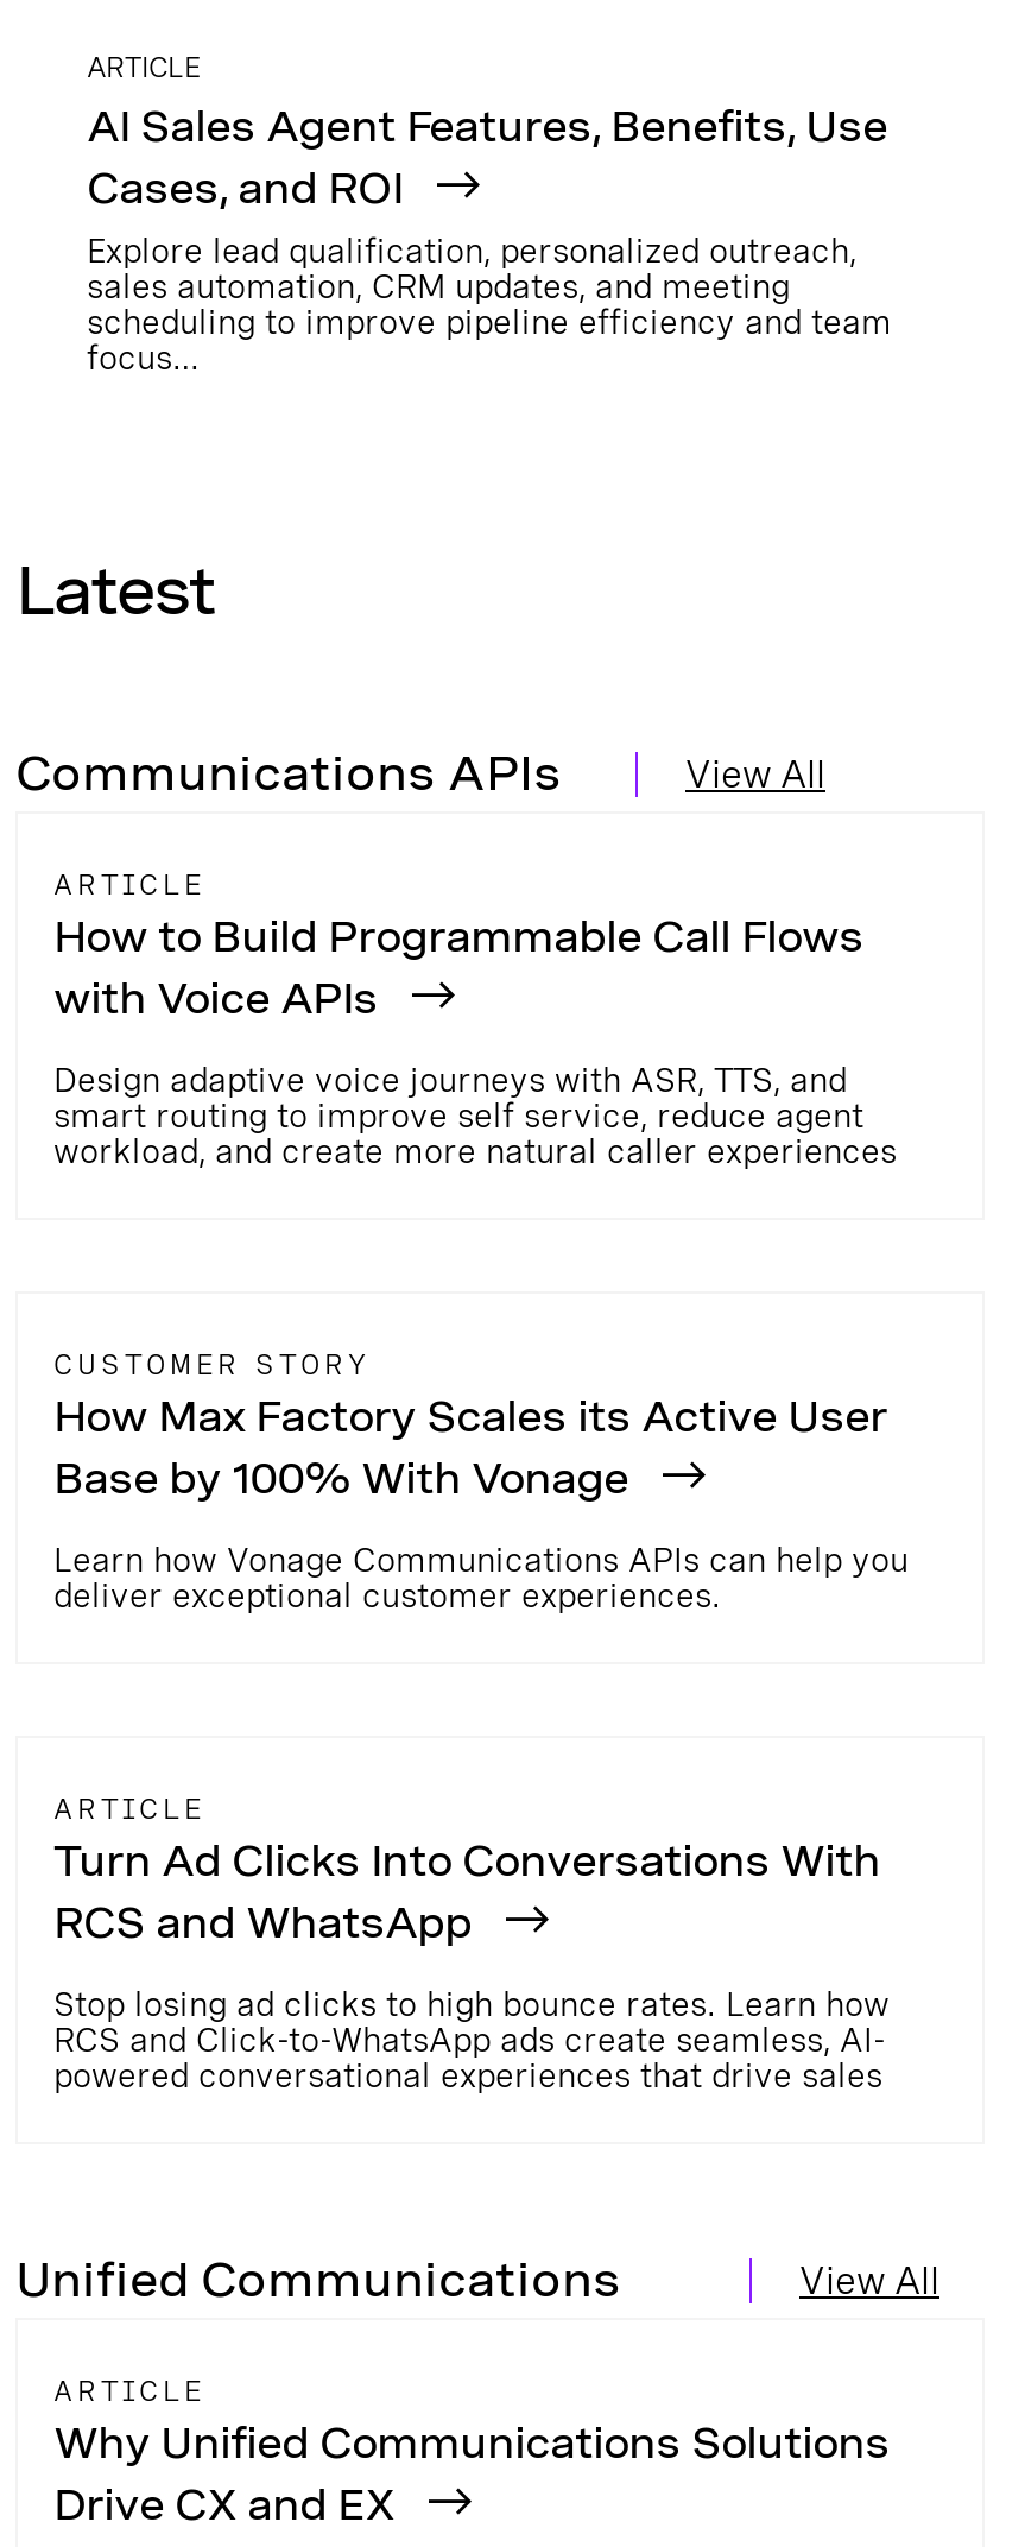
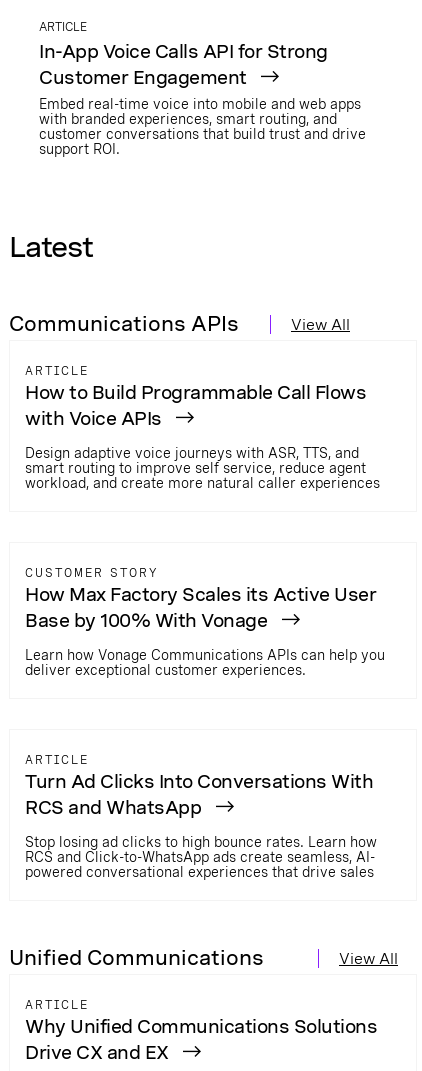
[87,101,892,377] AI Sales Agent Features, Benefits, Use | Cases, and ROI | Explore lead qualification, personalized outreach, | sales automation, CRM updates, and meeting | scheduling to improve pipeline efficiency and team | focus… -> [39,41,366,157] In-App Voice Calls API for Strong | Customer Engagement | Embed real-time voice into mobile and web apps | with branded experiences, smart routing, and | customer conversations that build trust and drive | support ROI.

